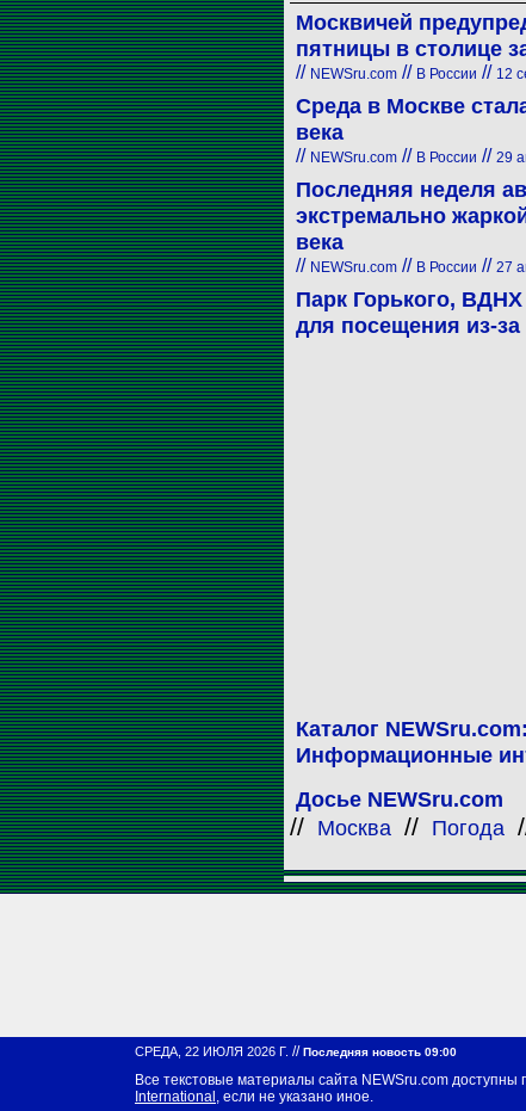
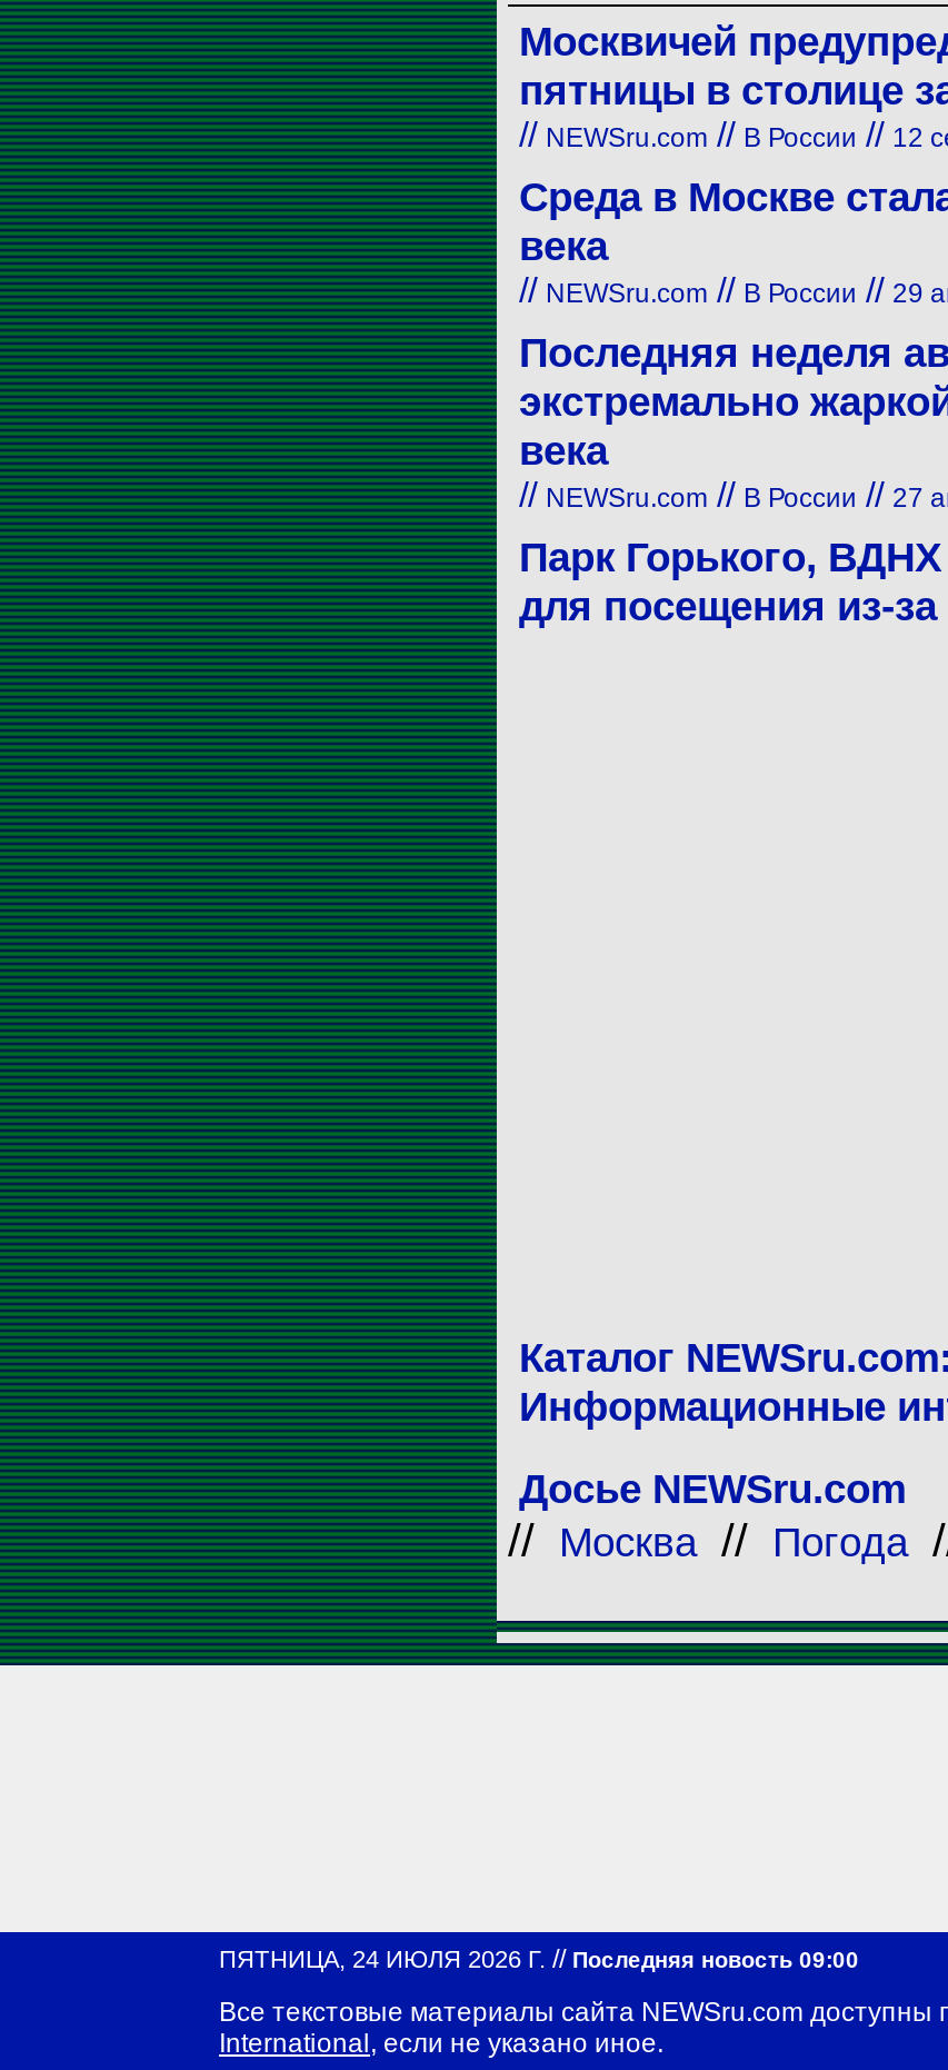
[135,1043,457,1060] СРЕДА, 22 ИЮЛЯ 2026 Г. // Последняя новость 09:00 -> [219,1943,859,1974] ПЯТНИЦА, 24 ИЮЛЯ 2026 Г. // Последняя новость 09:00

